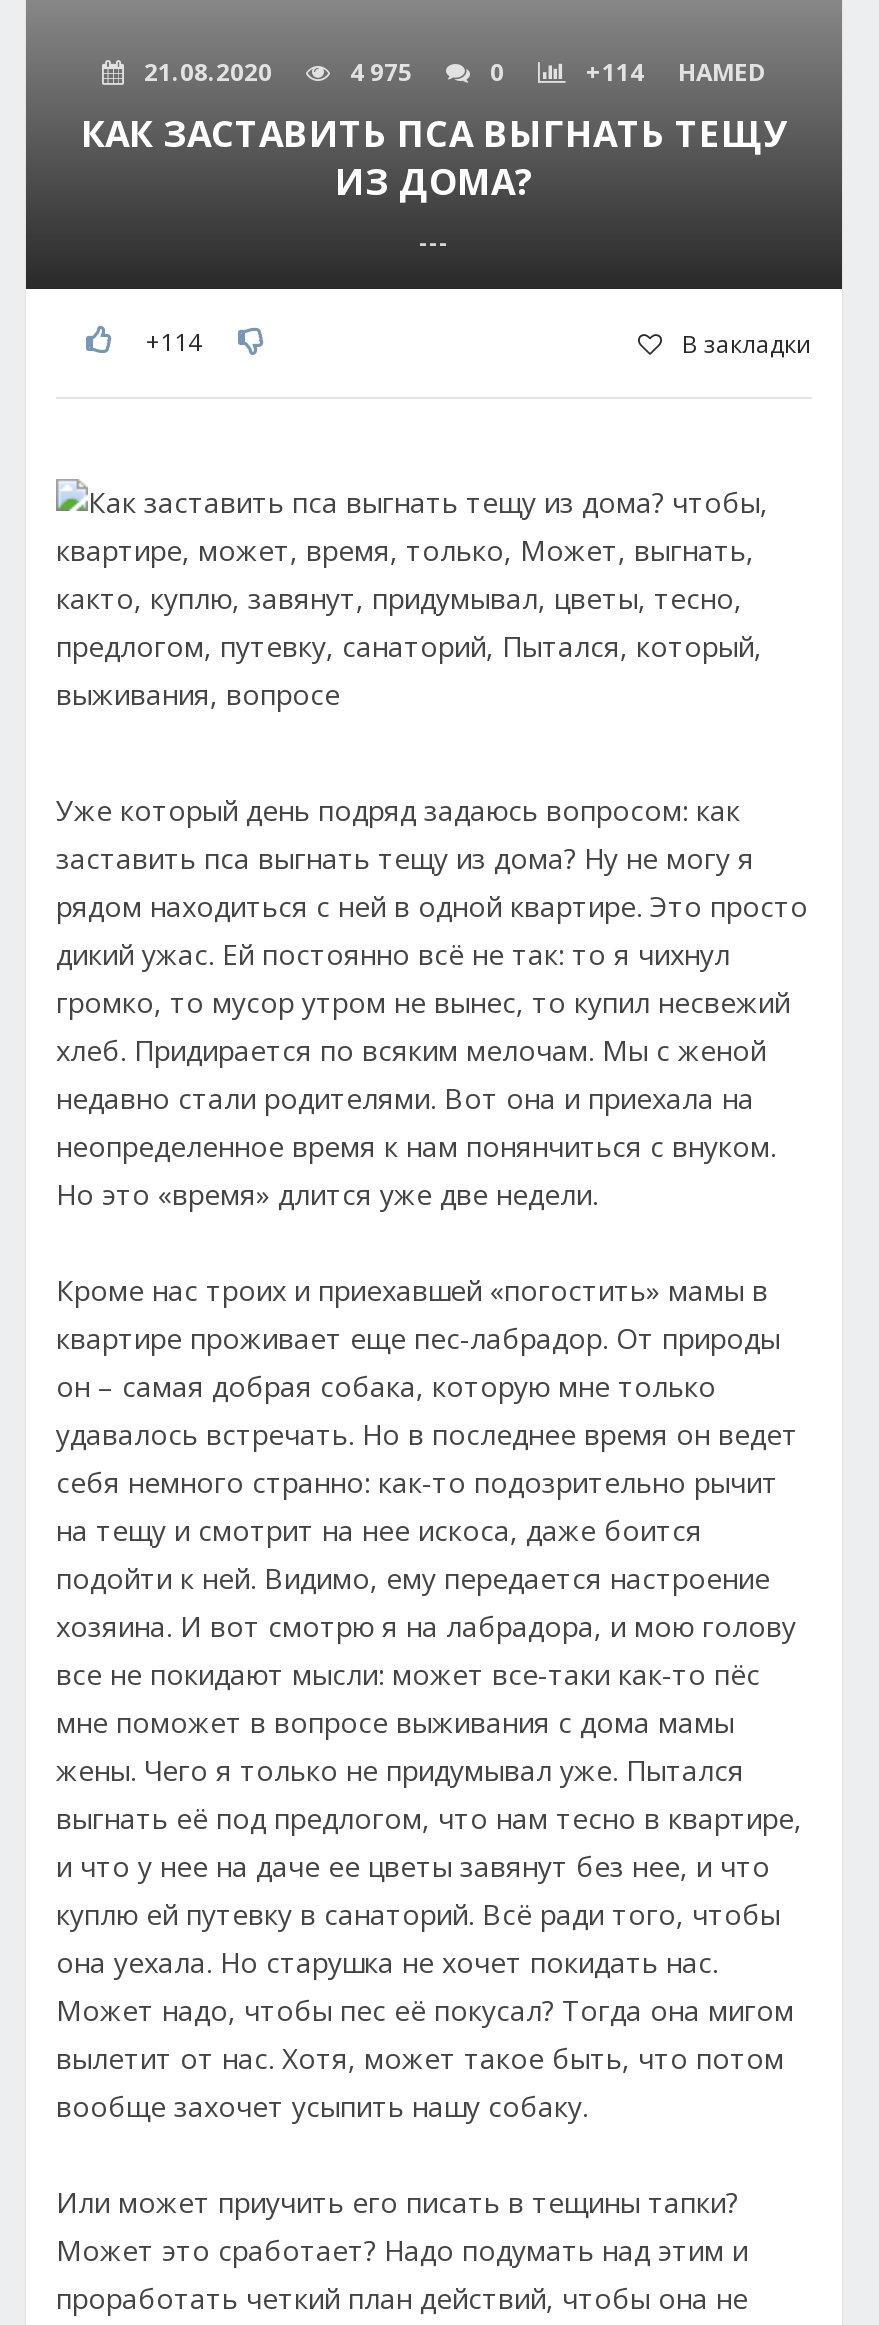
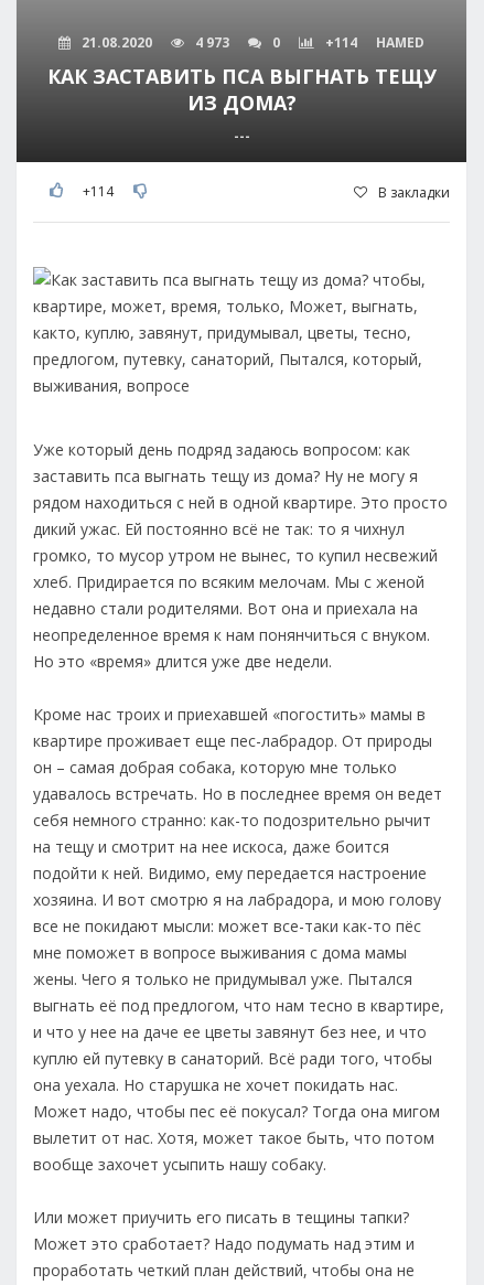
[350,55,412,89] 4 975 -> [195,33,229,52] 4 973

